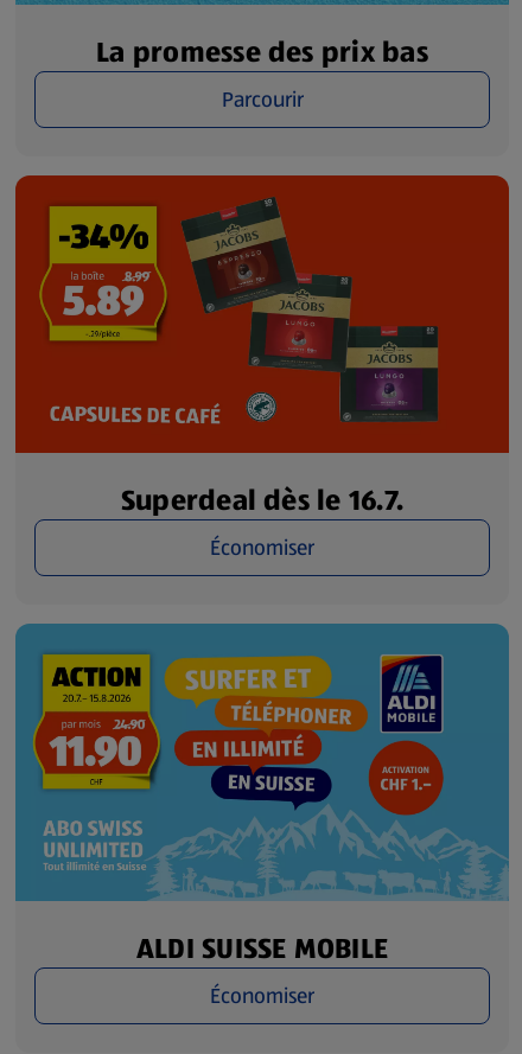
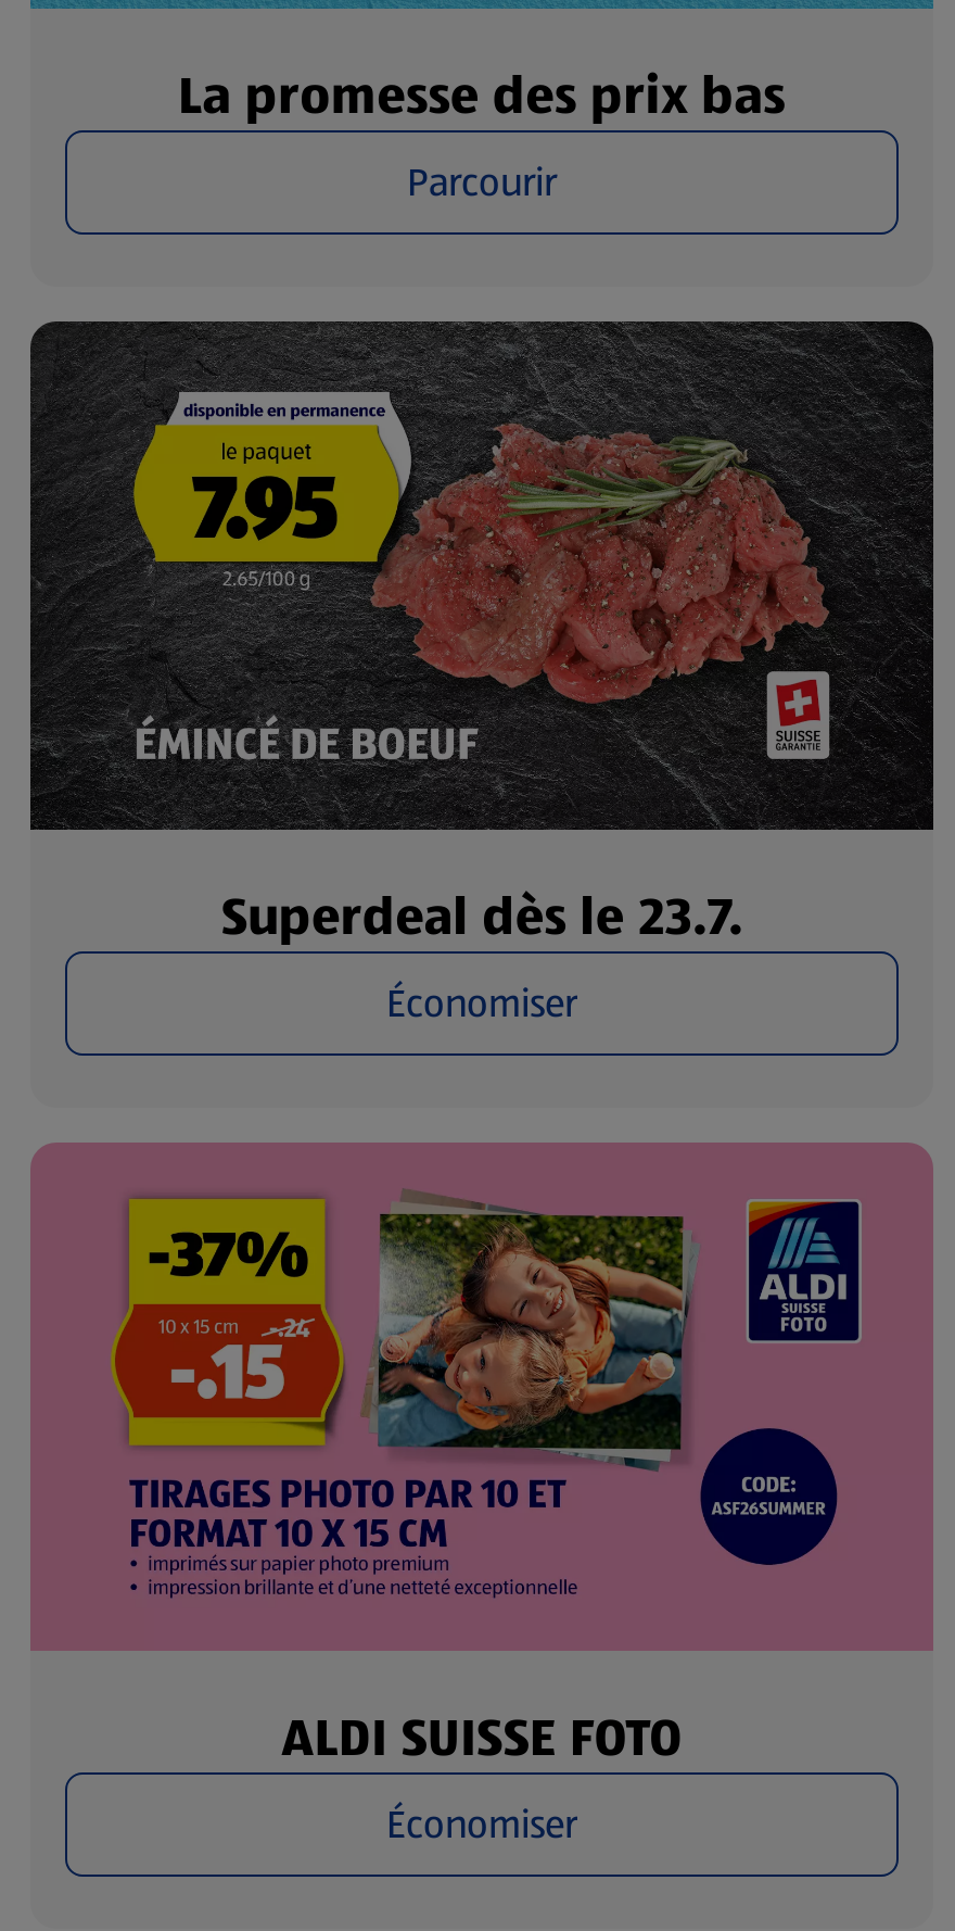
[14,174,510,521] [image] | Superdeal dès le 16.7. -> [28,319,935,954] [image] | Superdeal dès le 23.7.
[14,622,510,969] [image] | ALDI SUISSE MOBILE -> [30,1143,933,1775] [image] | ALDI SUISSE FOTO

